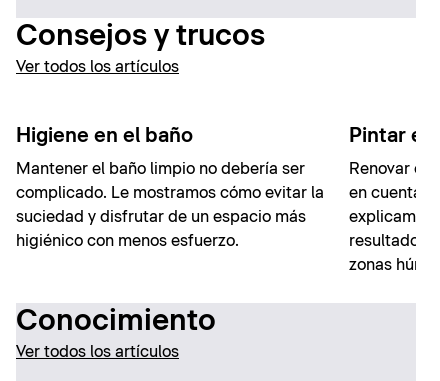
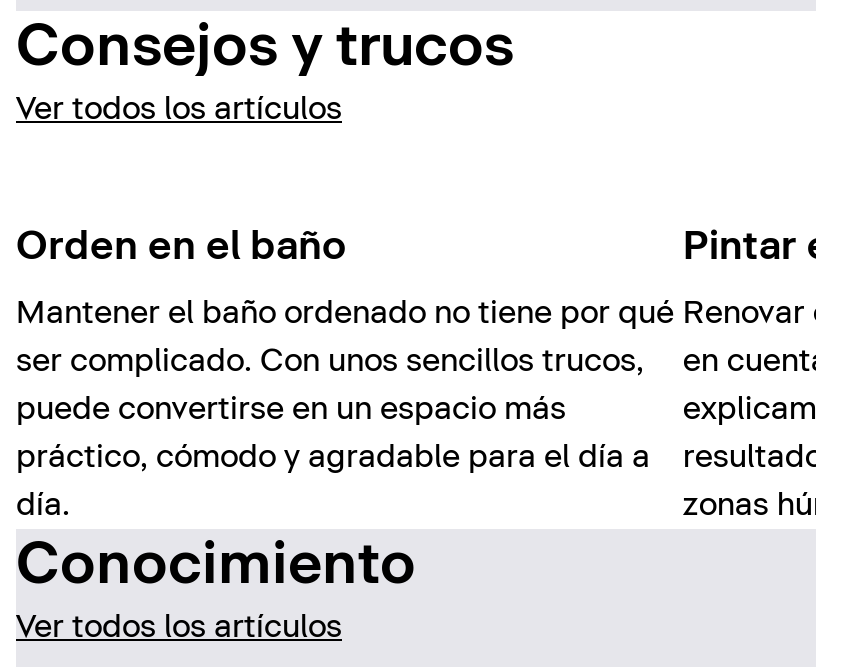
[16,126,324,249] Higiene en el baño | Mantener el baño limpio no debería ser | complicado. Le mostramos cómo evitar la | suciedad y disfrutar de un espacio más | higiénico con menos esfuerzo. -> [16,227,674,521] Orden en el baño | Mantener el baño ordenado no tiene por qué | ser complicado. Con unos sencillos trucos, | puede convertirse en un espacio más | práctico, cómodo y agradable para el día a | día.

